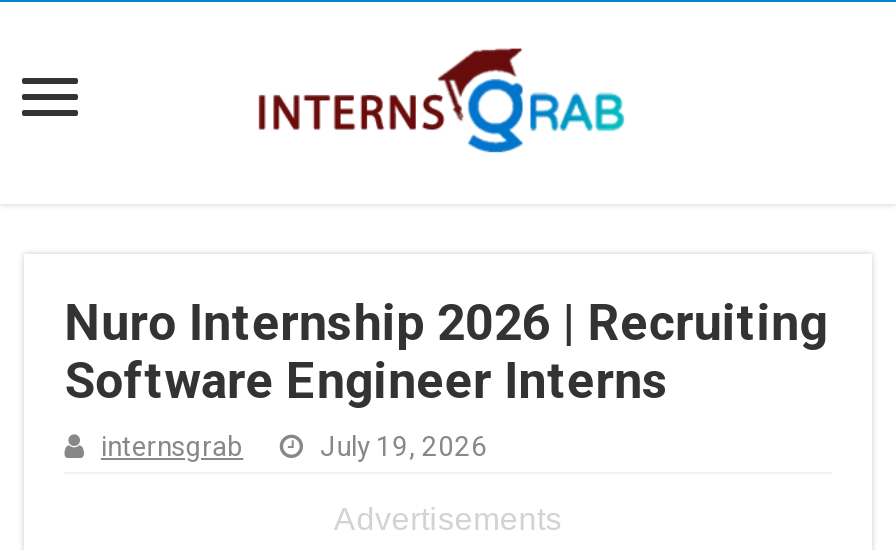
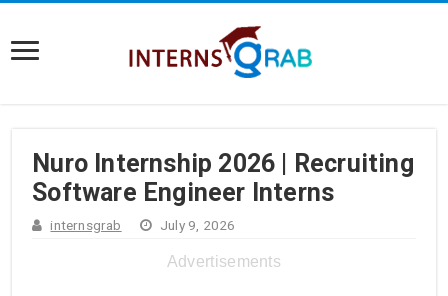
[320,429,487,461] July 19, 2026 -> [160,217,235,233] July 9, 2026

